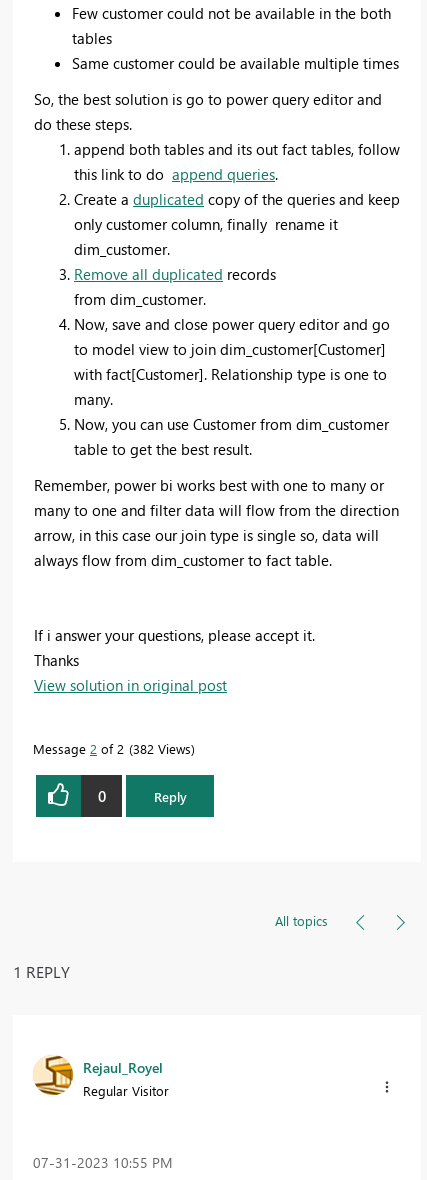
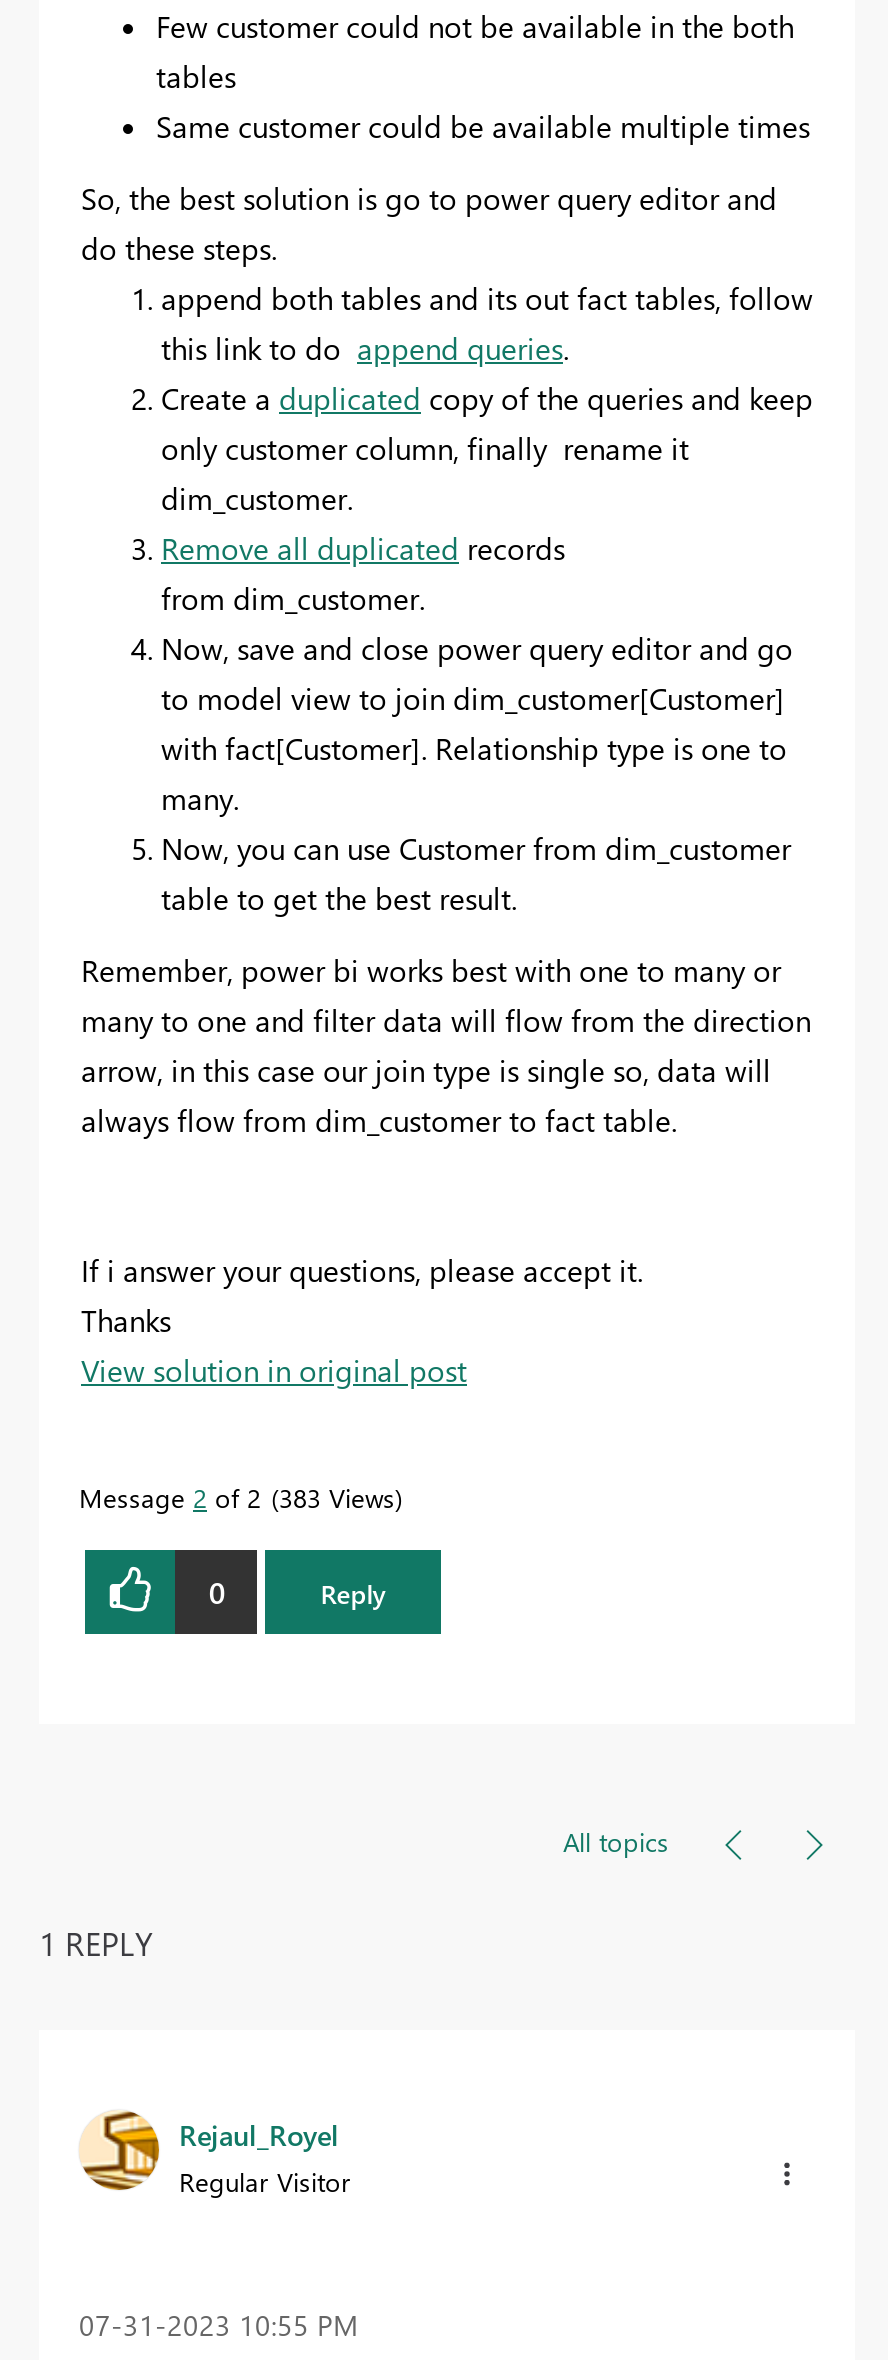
[33,740,191,757] Message 2 of 2 382 Views -> [79,1480,395,1514] Message 2 of 2 383 Views

